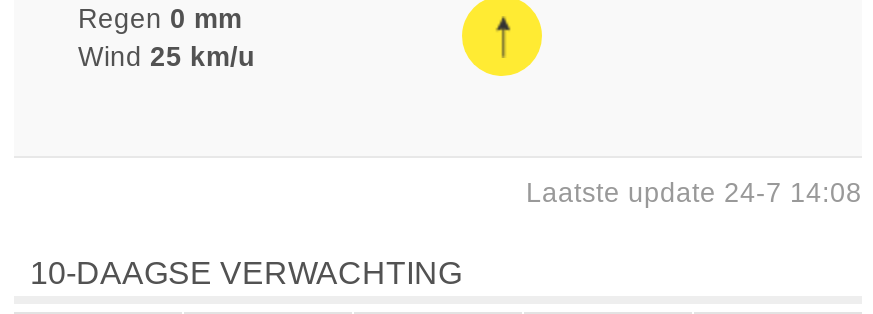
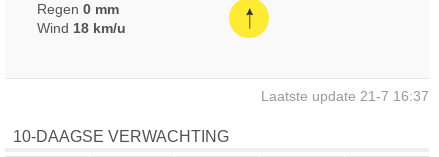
[78,43,256,73] Wind 25 km/u -> [37,21,126,36] Wind 18 km/u
[526,179,862,209] Laatste update 24-7 14:08 -> [261,89,429,104] Laatste update 21-7 16:37

